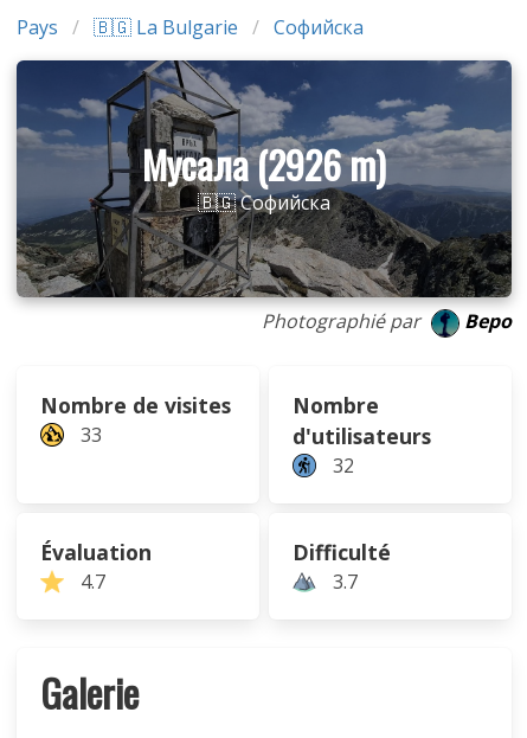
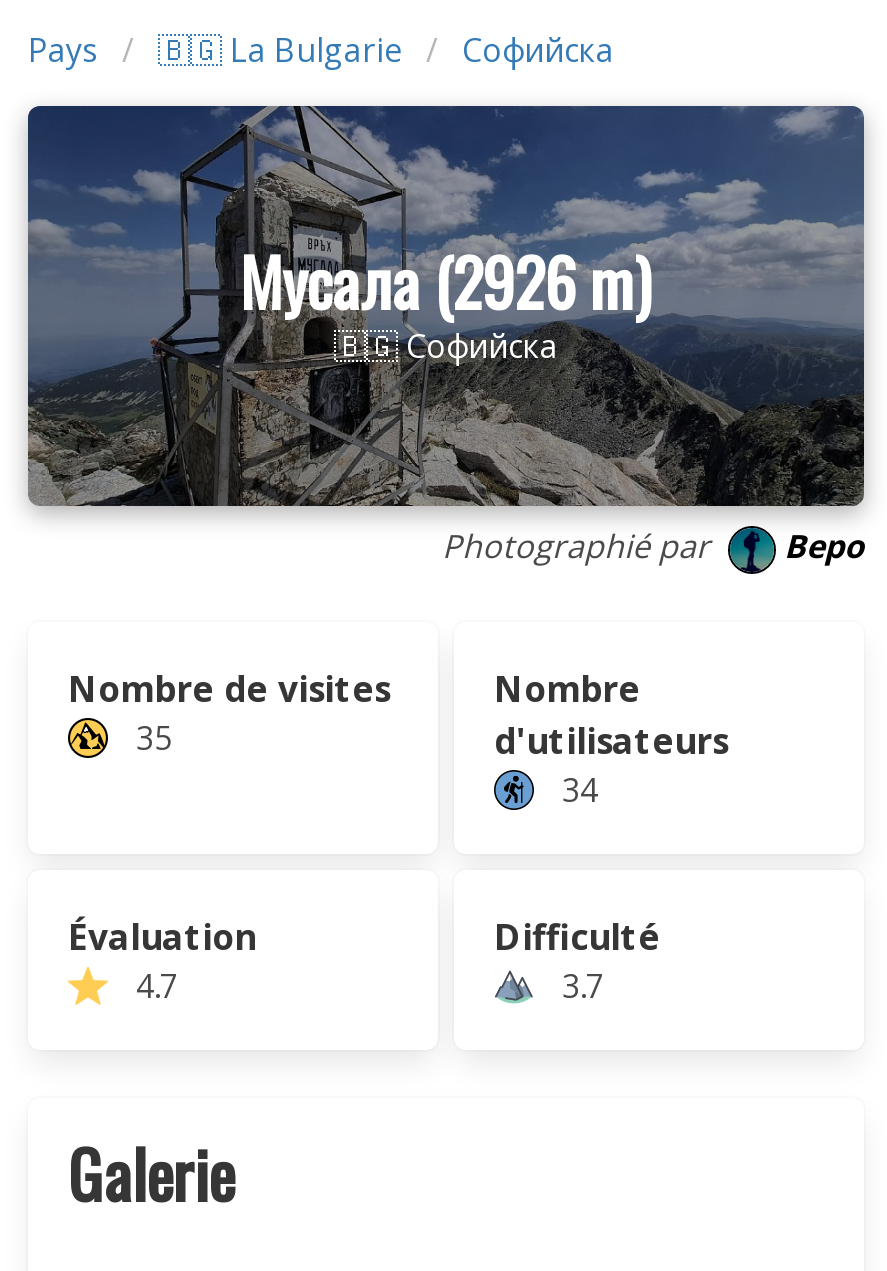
[76,421,102,447] 33 -> [128,715,172,759] 35
[328,452,354,478] 32 -> [554,767,598,811] 34

